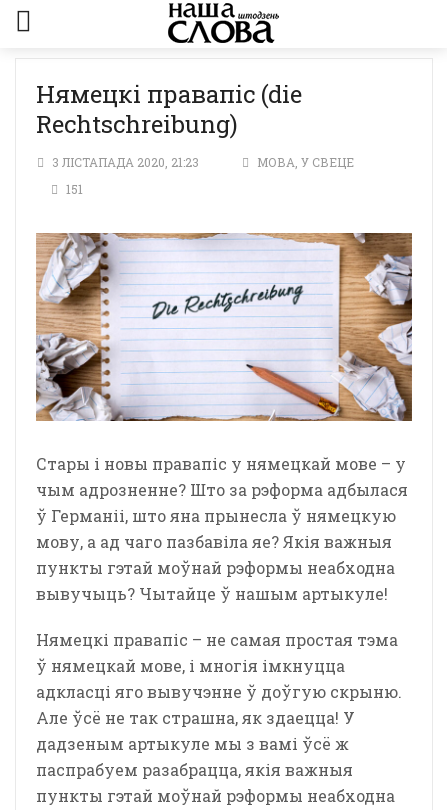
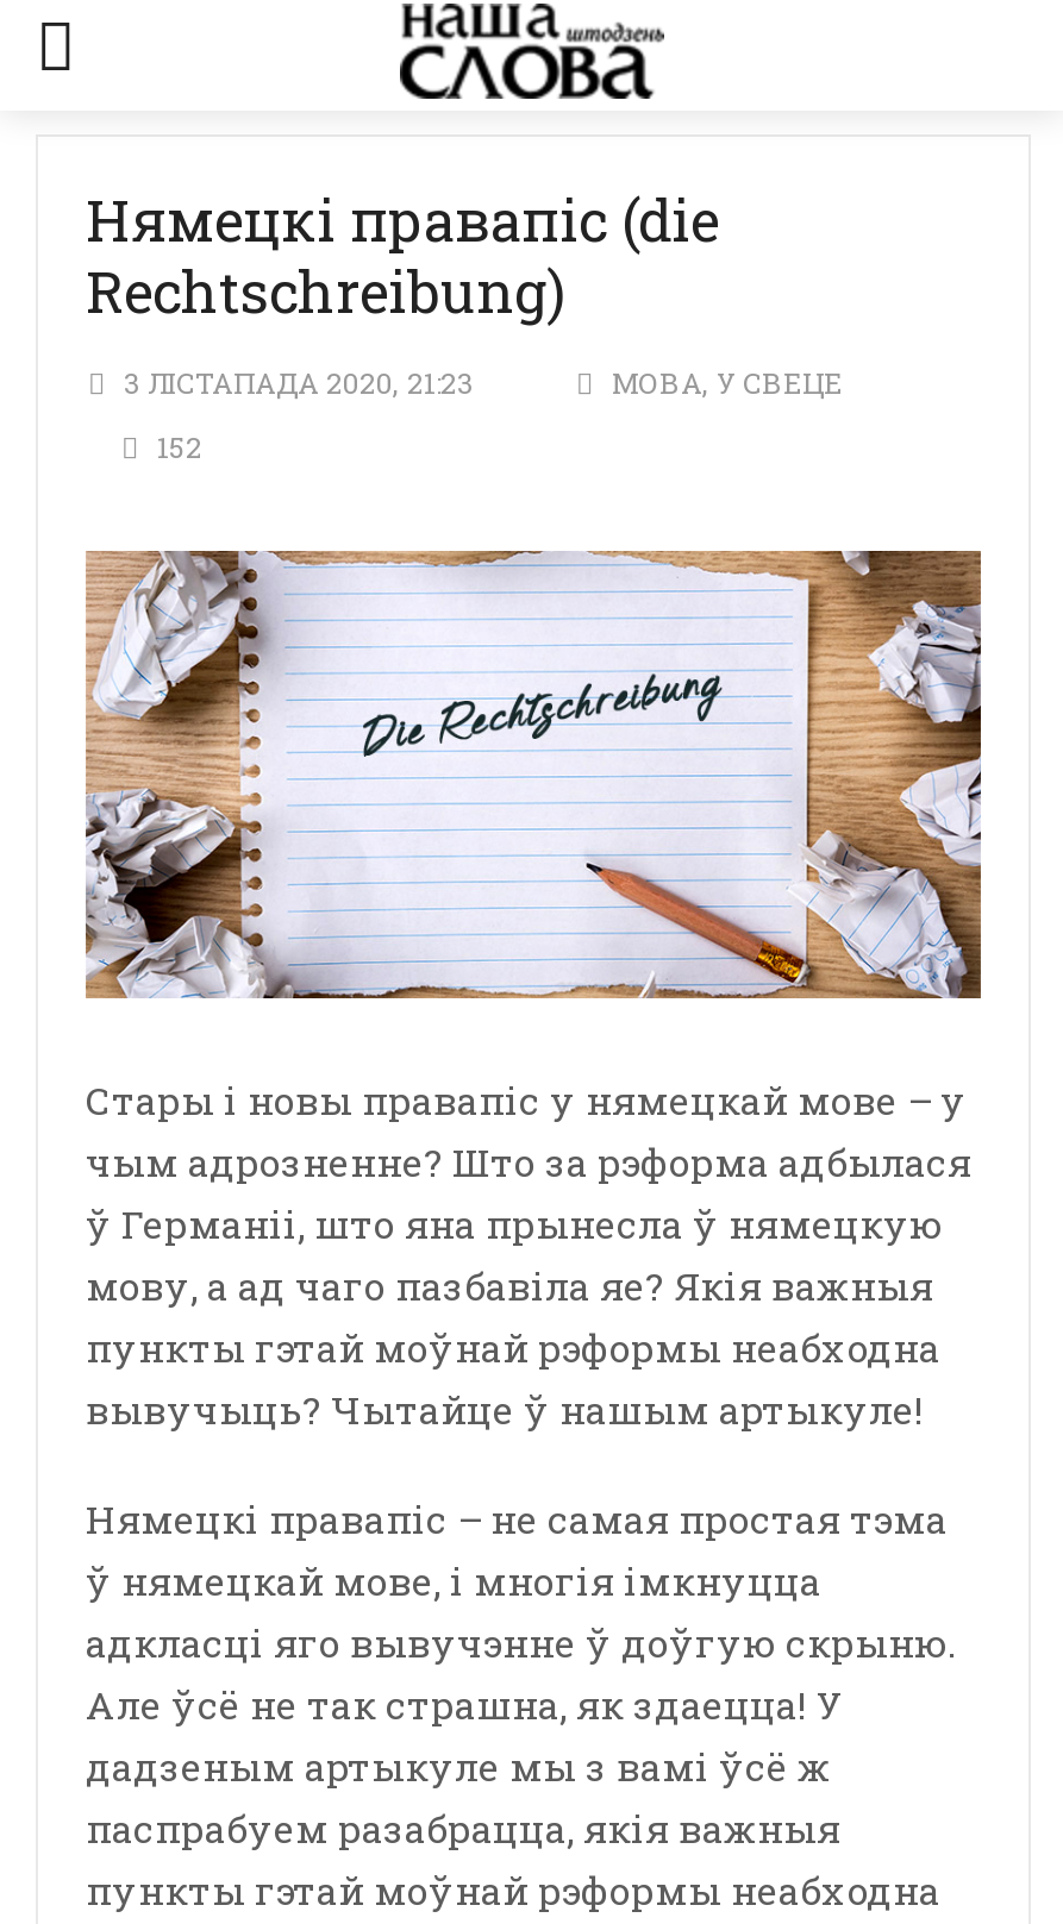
[66,181,83,197] 151 -> [157,427,202,465] 152

